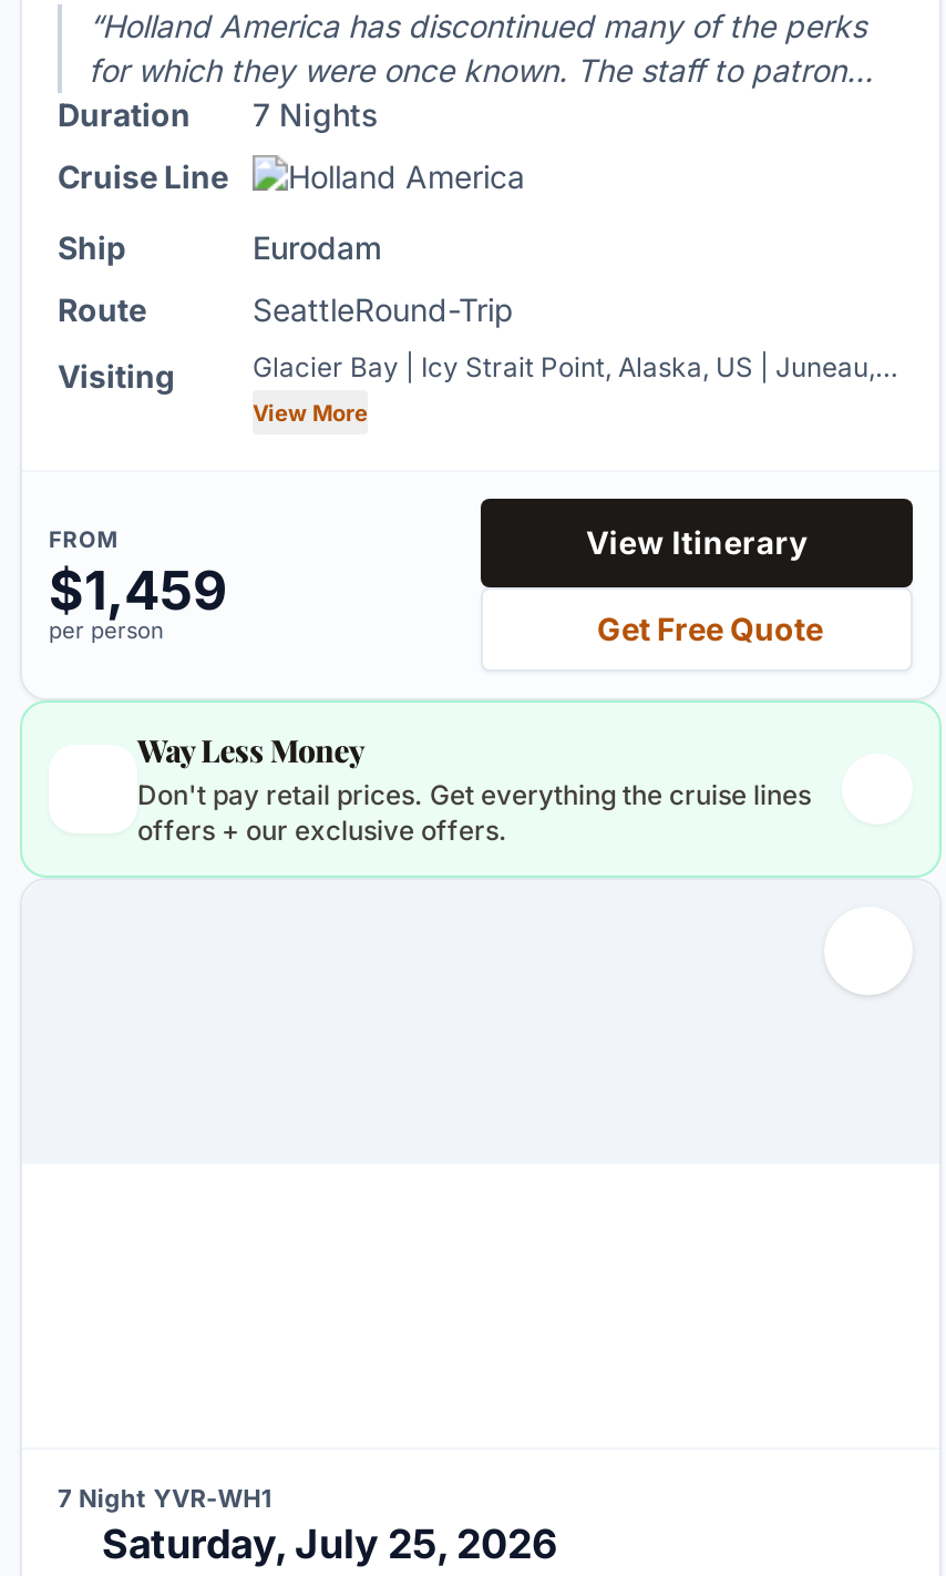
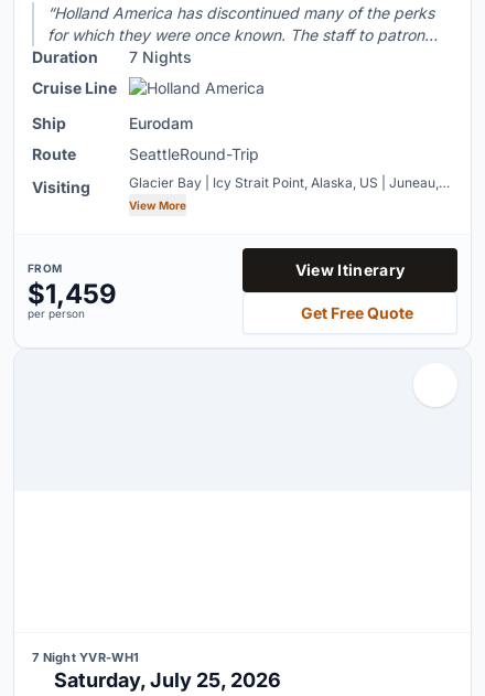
[137,729,811,847] Way Less Money | Don't pay retail prices. Get everything the cruise lines | offers + our exclusive offers. -> none

